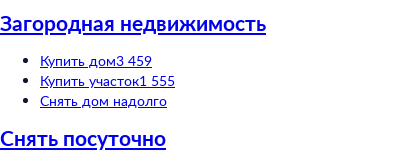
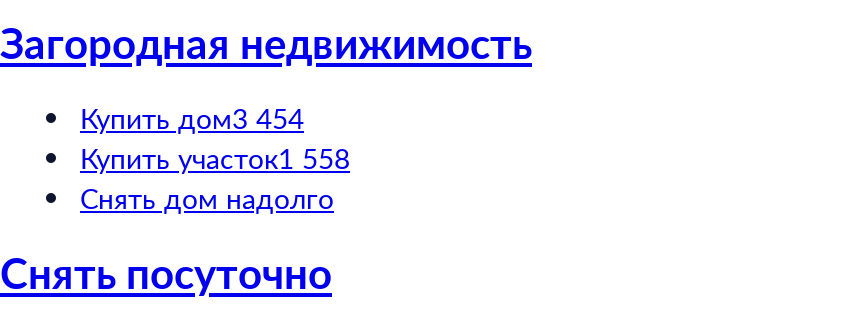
[40,51,152,70] Купить дом3 459 -> [80,98,304,136] Купить дом3 454
[40,71,175,90] Купить участок1 555 -> [80,138,350,176] Купить участок1 558

